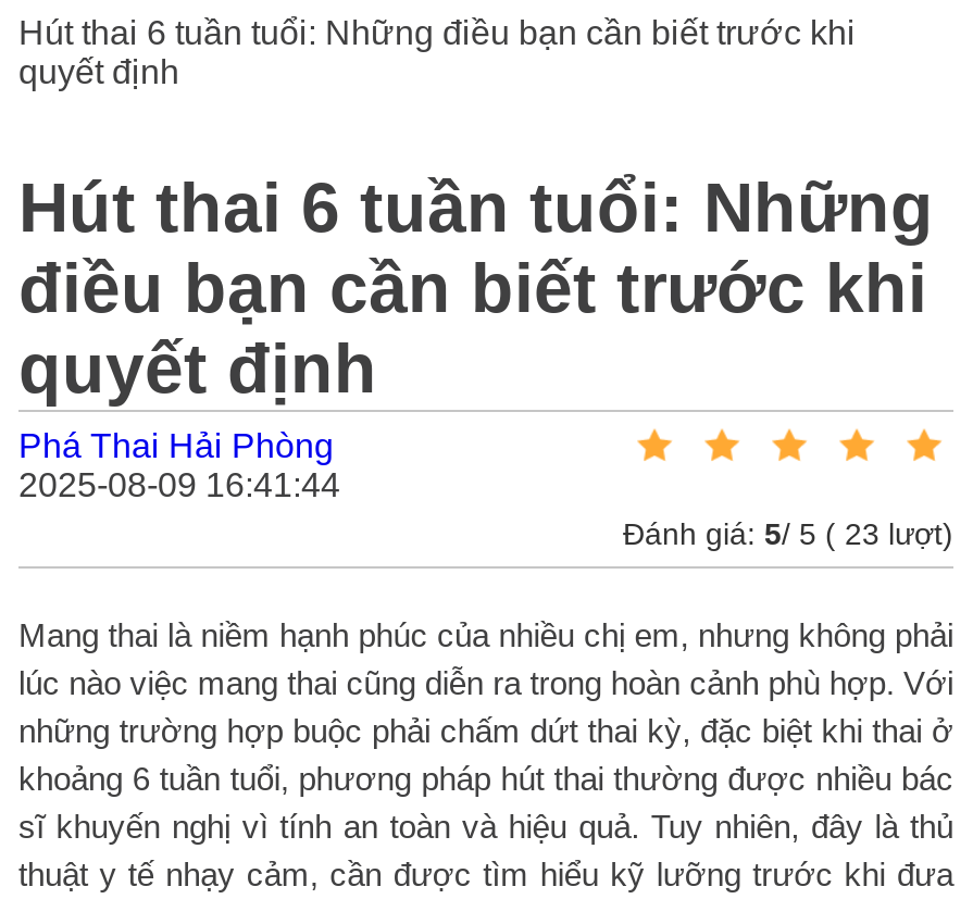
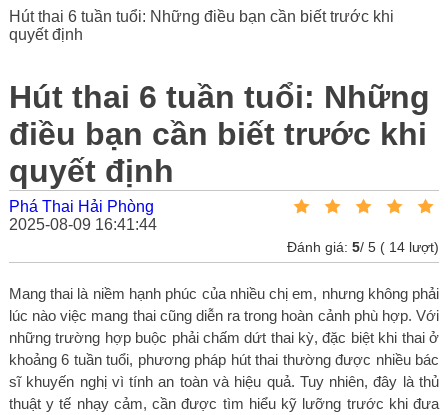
[623,516,953,551] Đánh giá: 5/ 5 (23 lượt) -> [287,239,439,255] Đánh giá: 5/ 5 (14 lượt)

